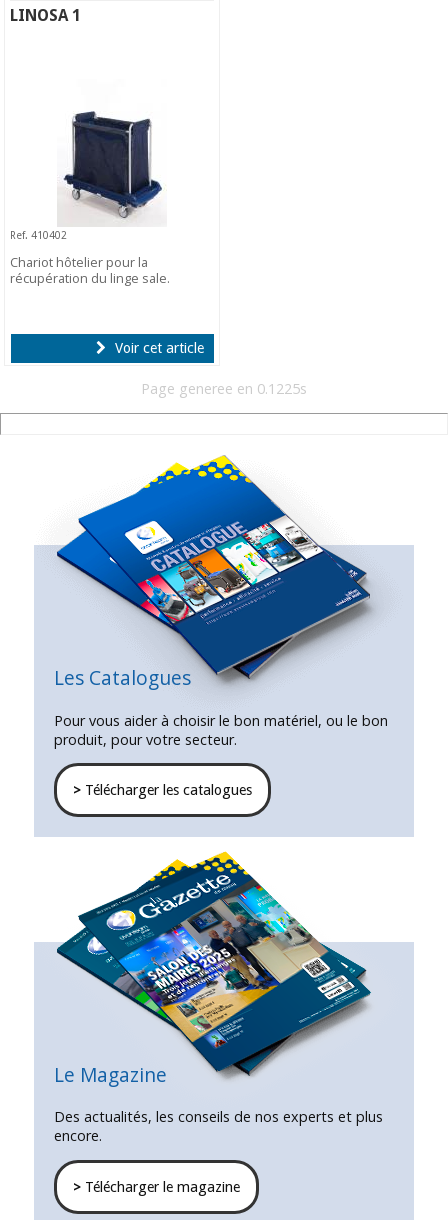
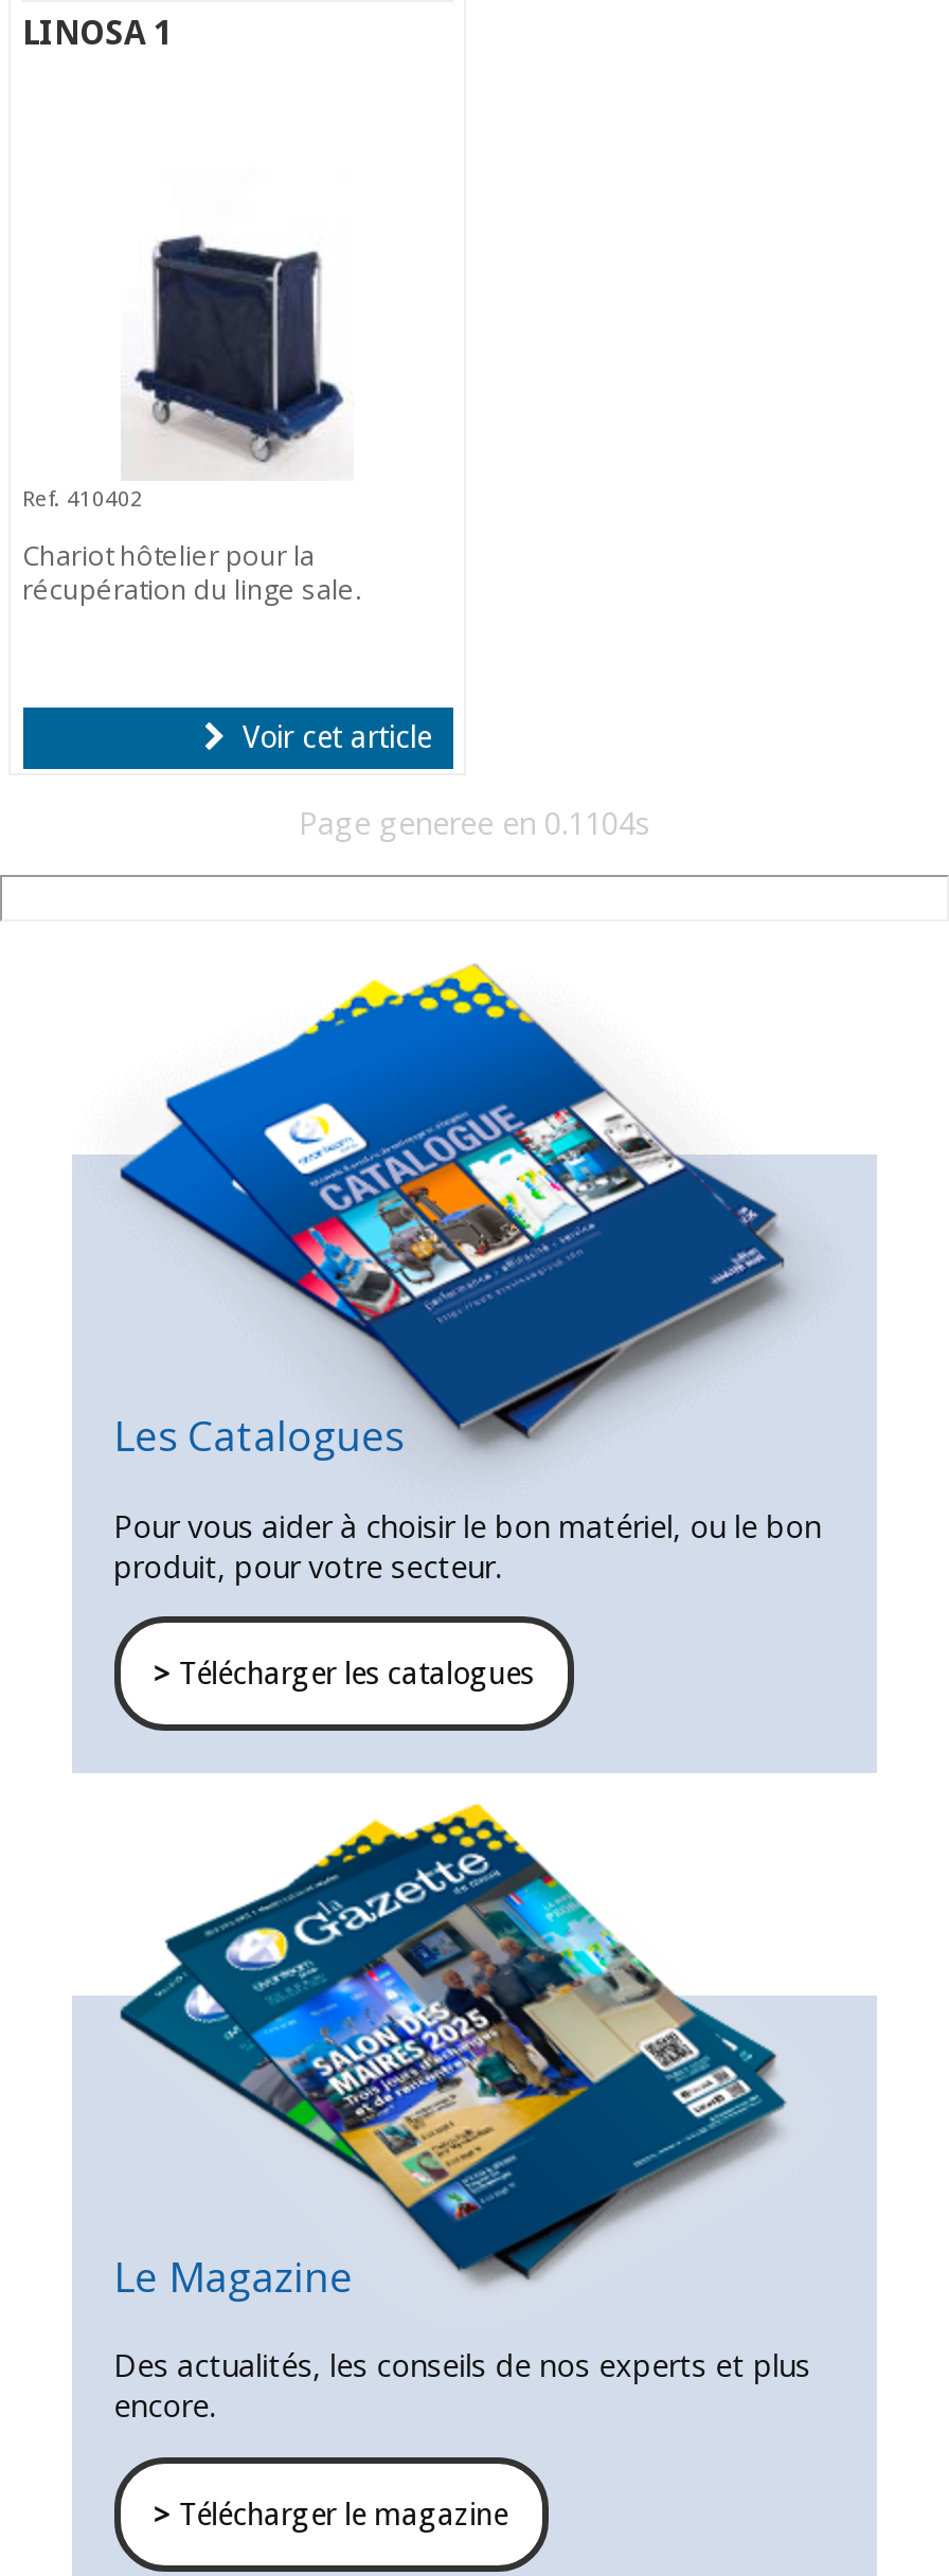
[141,379,307,398] Page generee en 0.1225s -> [299,804,650,844] Page generee en 0.1104s

